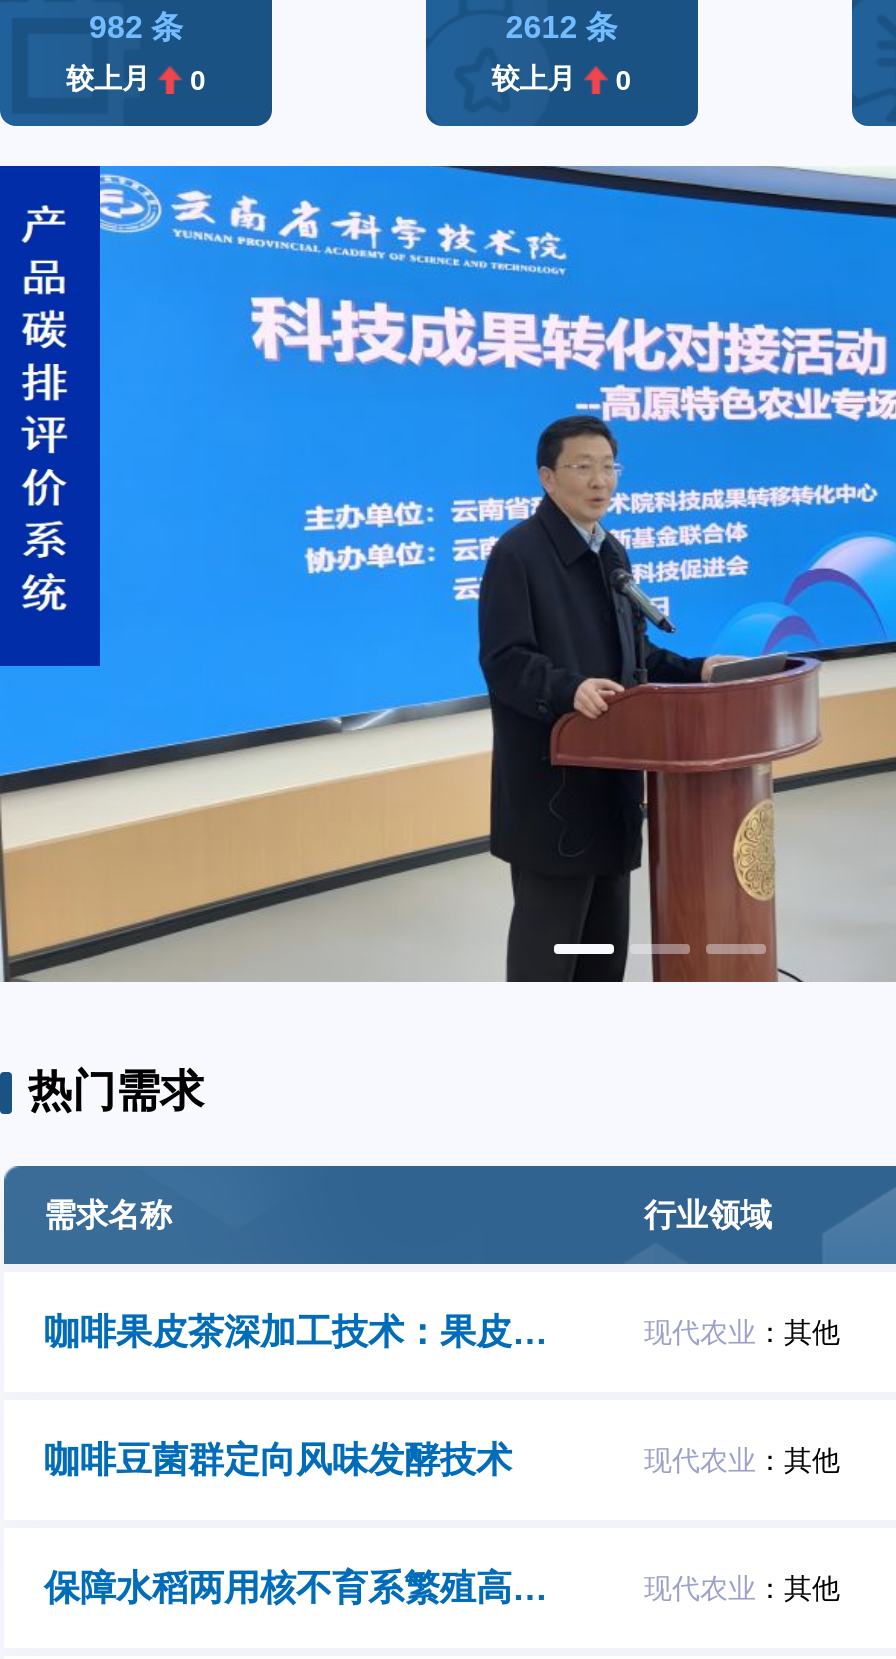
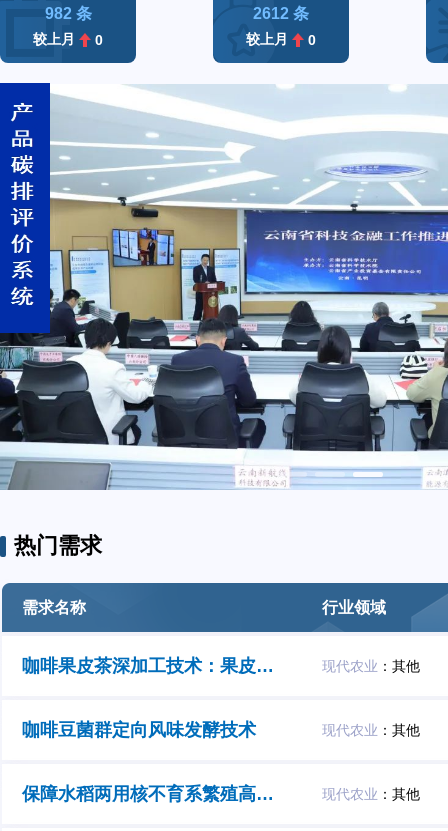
[6,164,890,984] [image] -> [3,83,445,491] [image]

